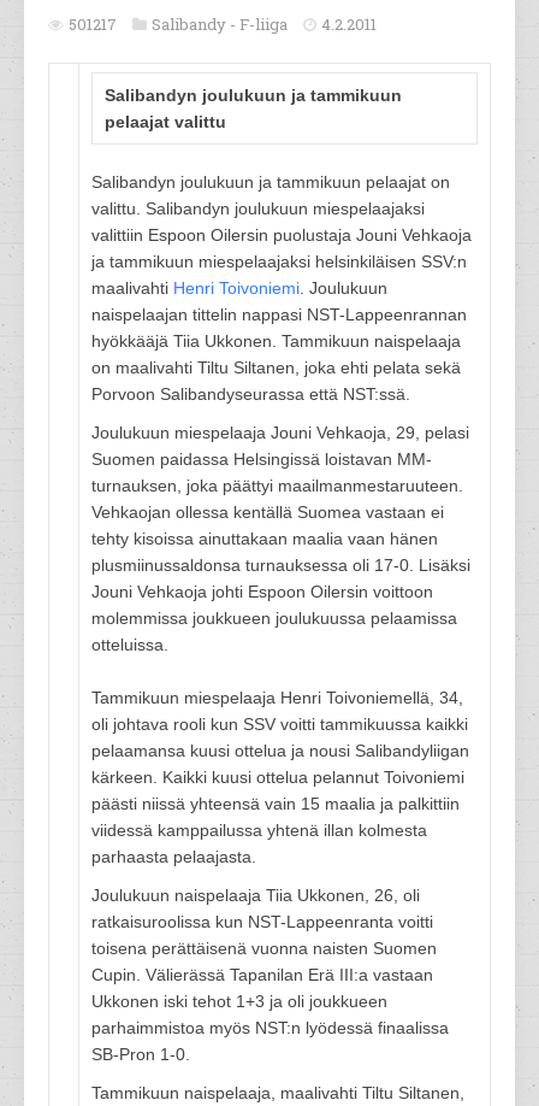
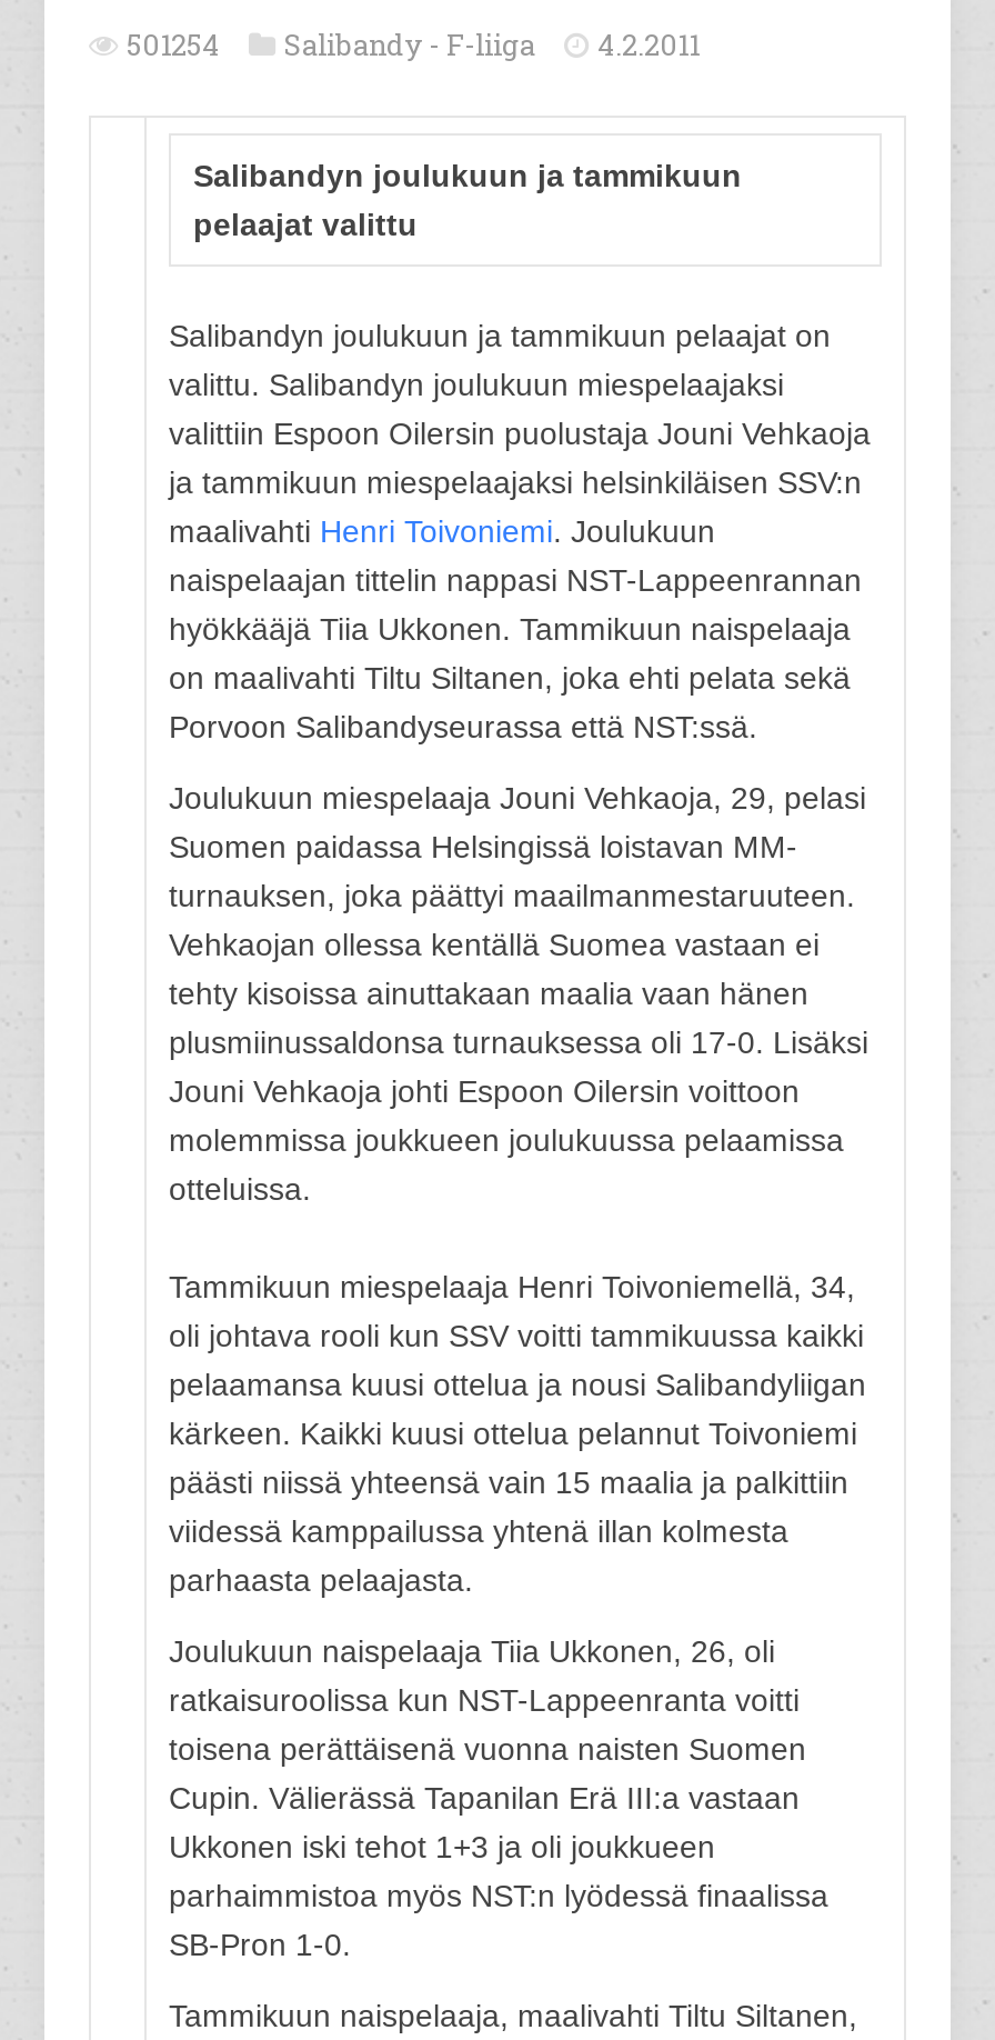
[69,13,377,35] 501217 Salibandy - F-liiga 4.2.2011 -> [127,24,700,64] 501254 Salibandy - F-liiga 4.2.2011

